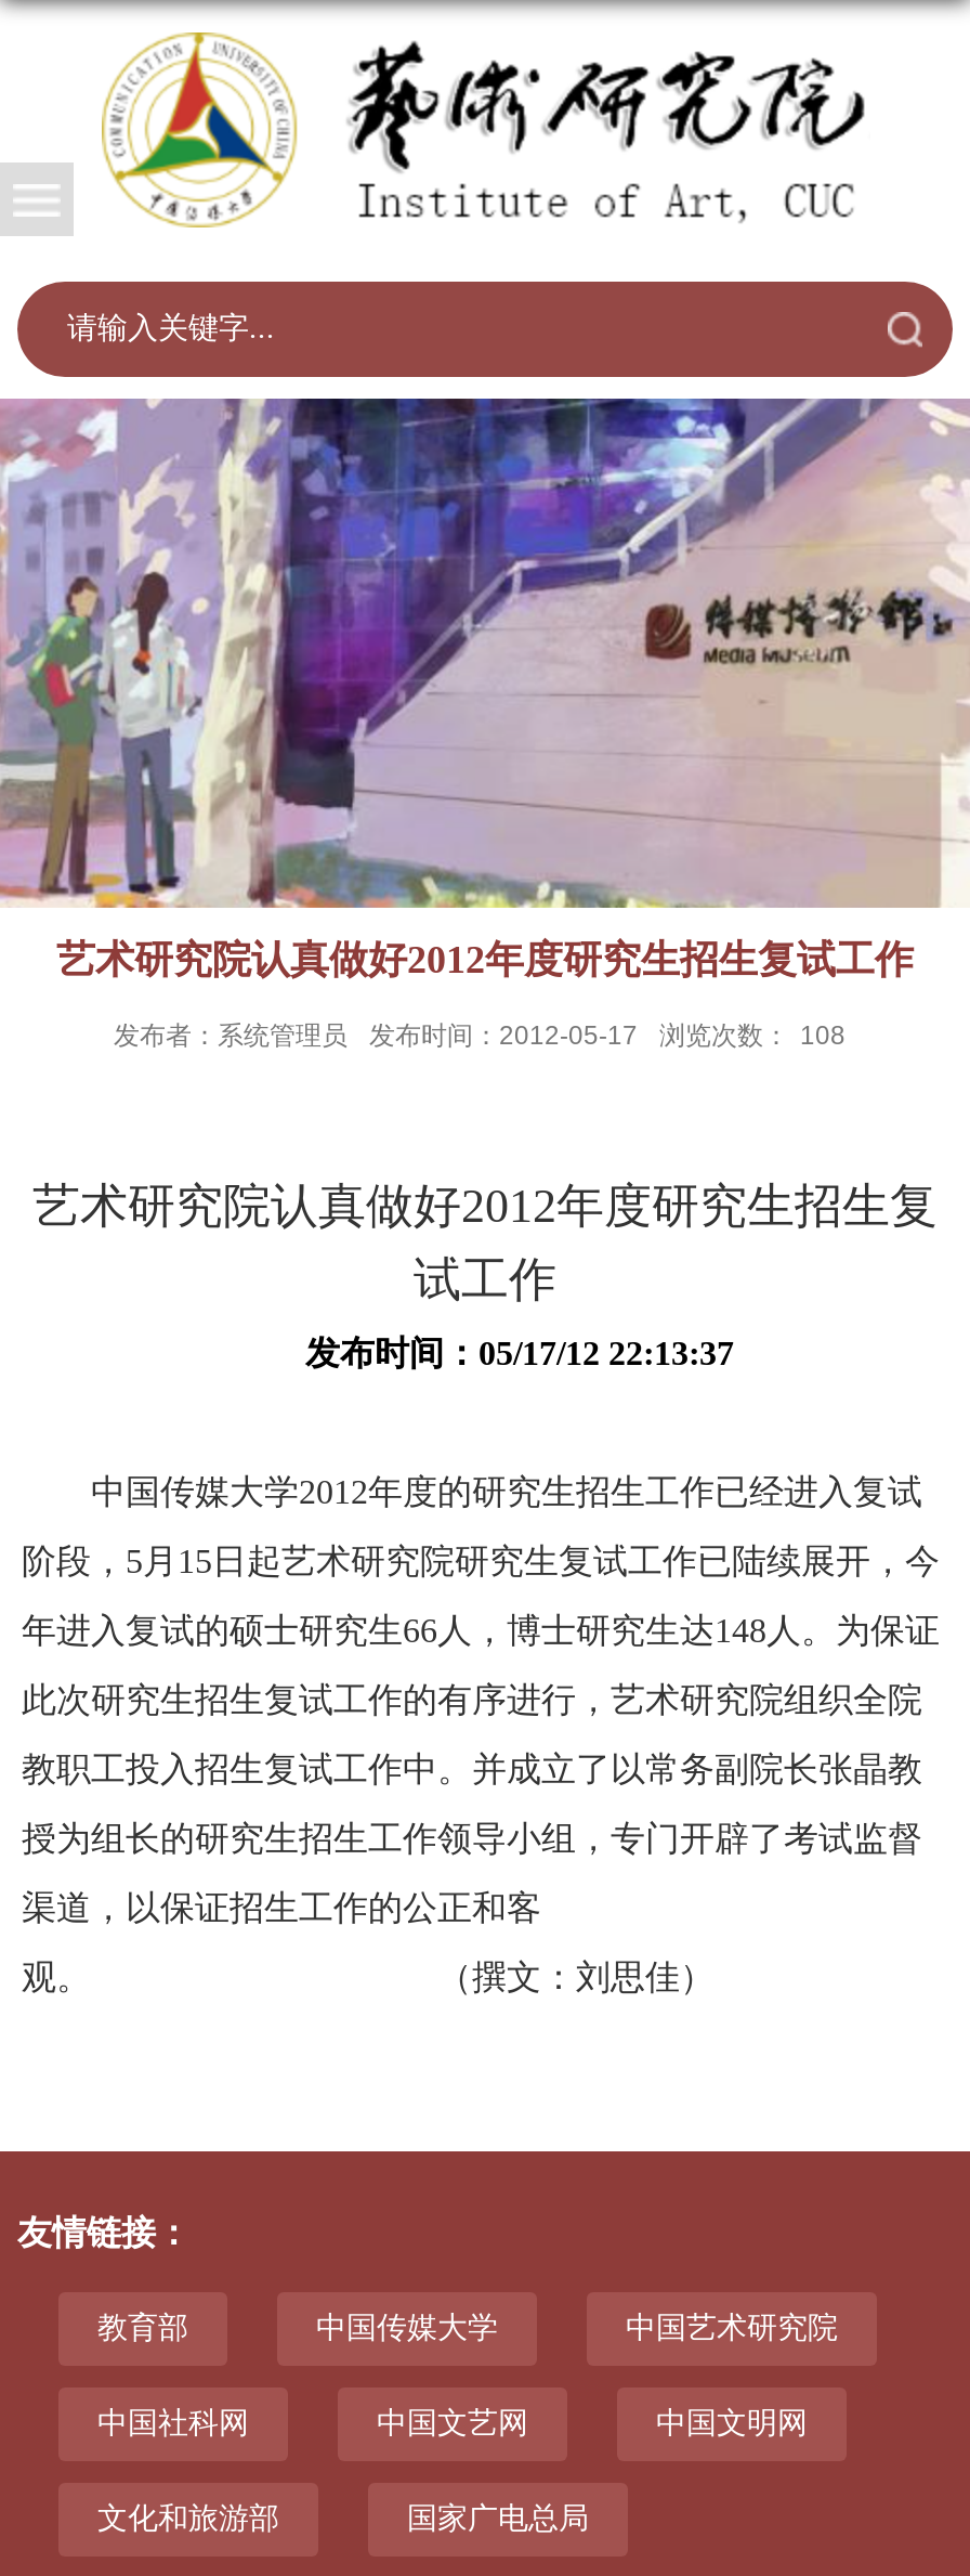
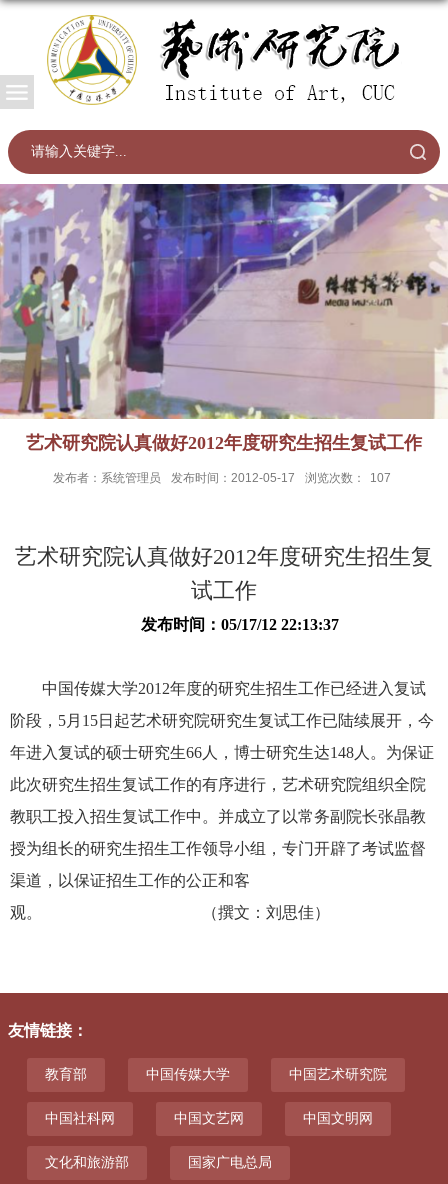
[114,1020,846,1051] 发布者：系统管理员 发布时间：2012-05-17 浏览次数： 108 -> [52,471,390,485] 发布者：系统管理员 发布时间：2012-05-17 浏览次数： 107

